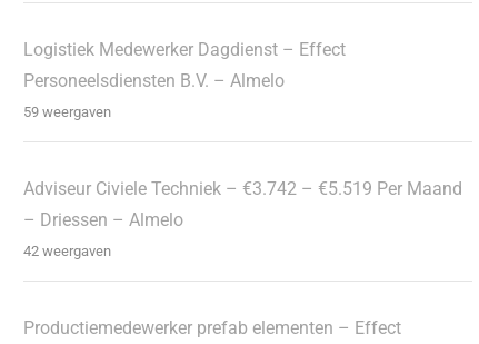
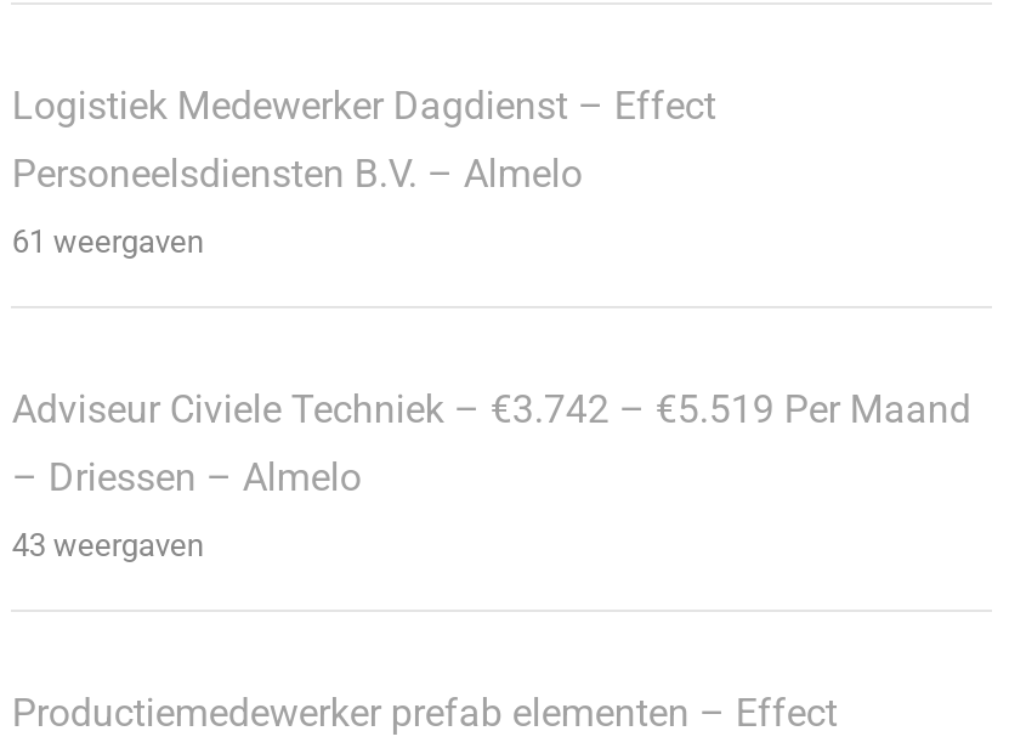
[24,103,112,120] 59 weergaven -> [12,223,204,259] 61 weergaven
[24,242,112,259] 42 weergaven -> [12,526,204,563] 43 weergaven

